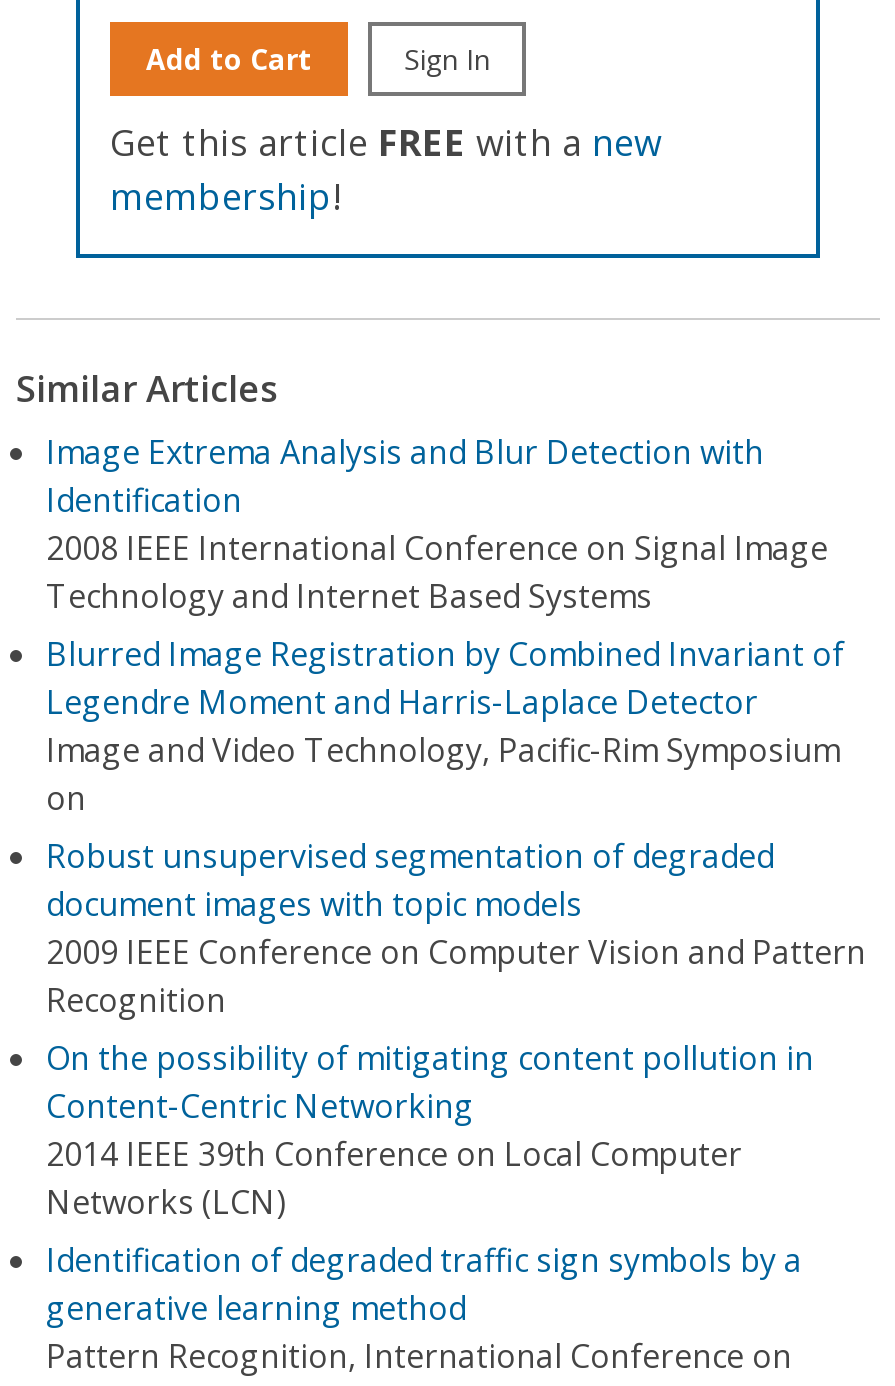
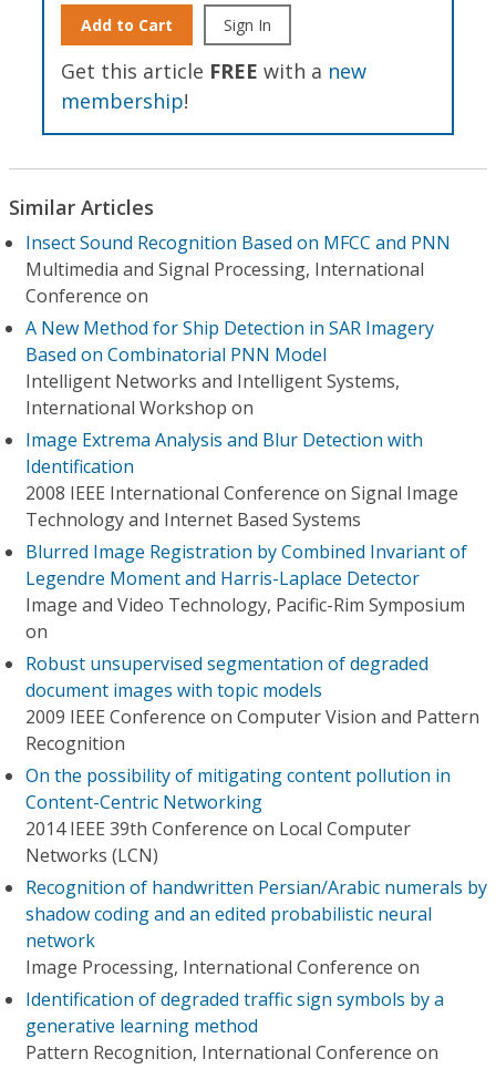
none -> [25,230,451,420] Insect Sound Recognition Based on MFCC and PNN | Multimedia and Signal Processing, International | Conference on | A New Method for Ship Detection in SAR Imagery | Based on Combinatorial PNN Model | Intelligent Networks and Intelligent Systems, | International Workshop on
none -> [25,875,487,979] Recognition of handwritten Persian/Arabic numerals by | shadow coding and an edited probabilistic neural | network | Image Processing, International Conference on

